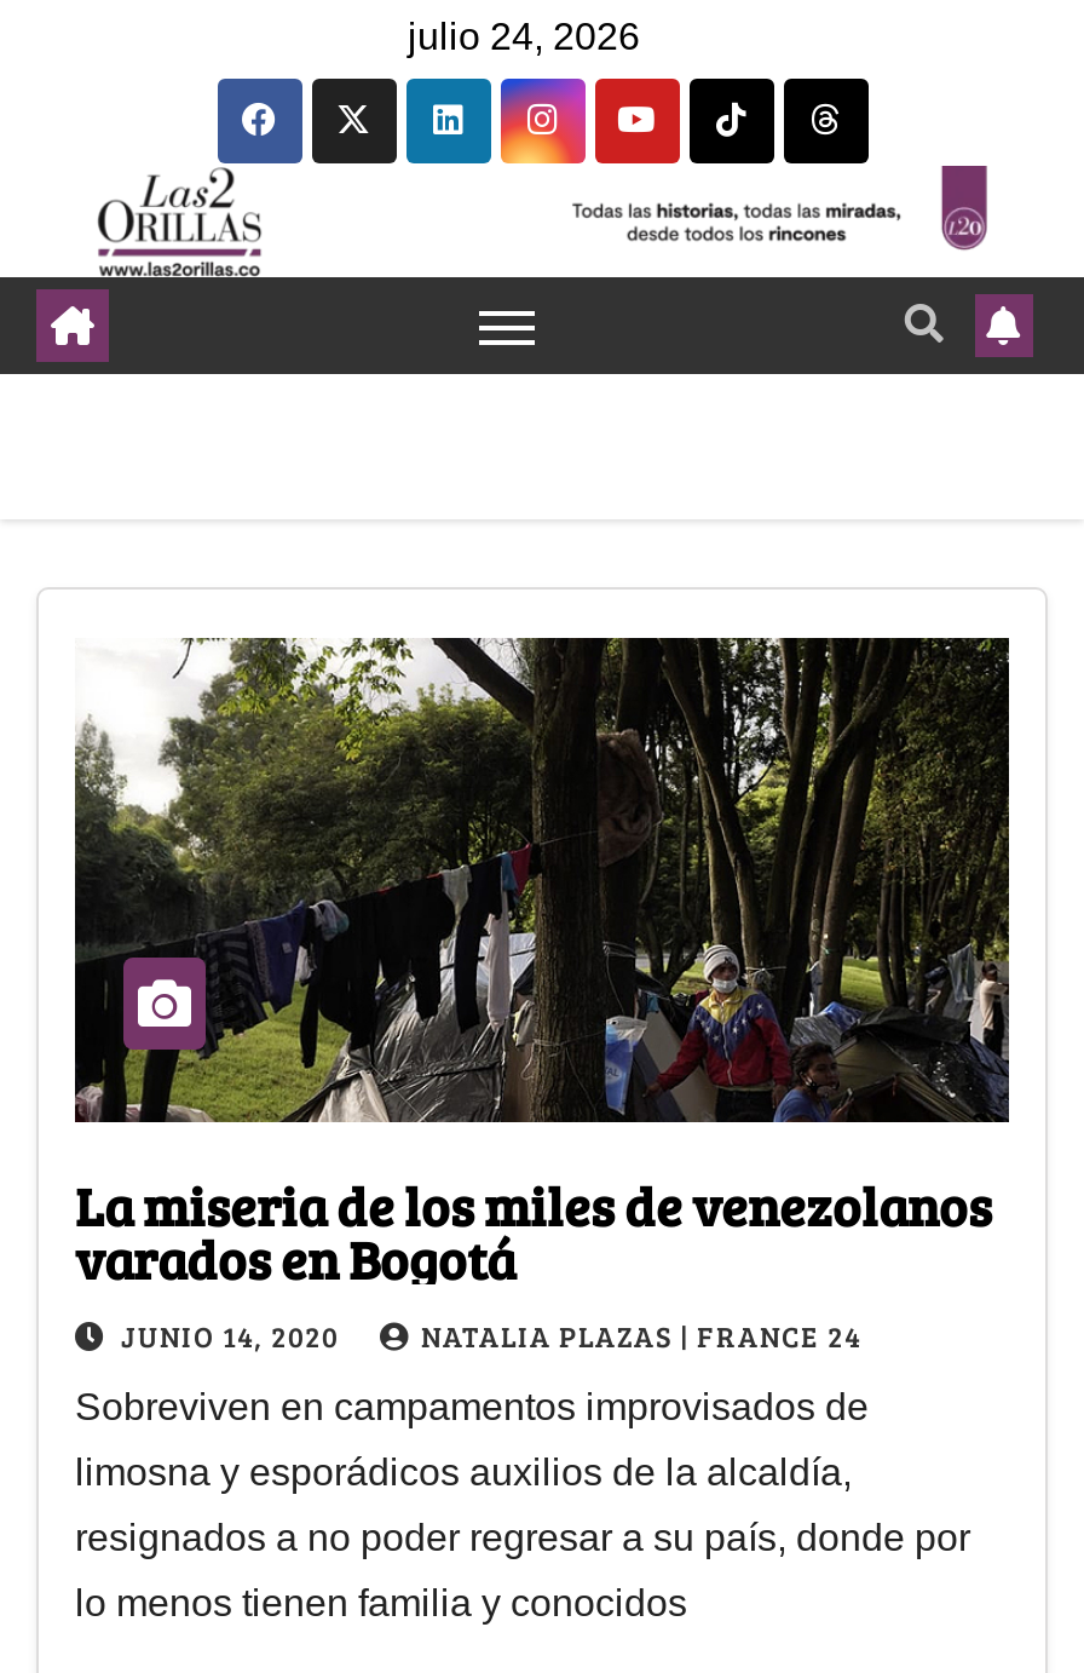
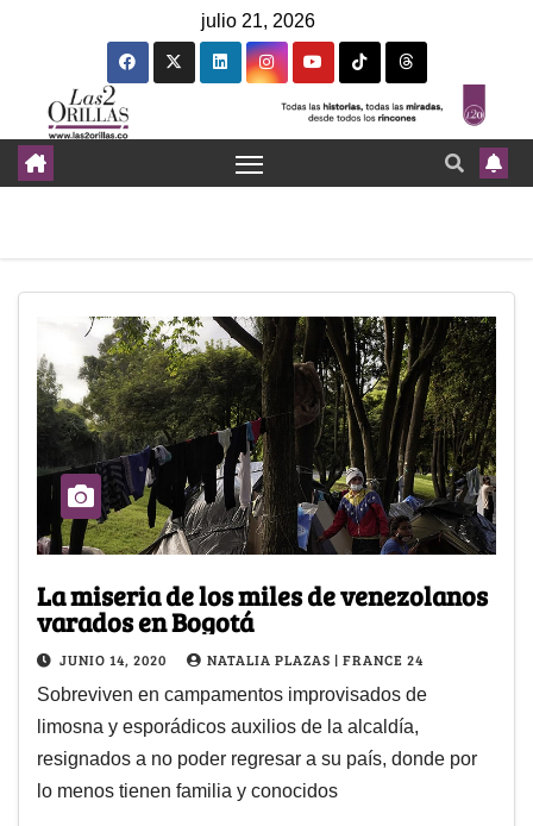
[408,16,640,57] julio 24, 2026 -> [200,11,315,31] julio 21, 2026

